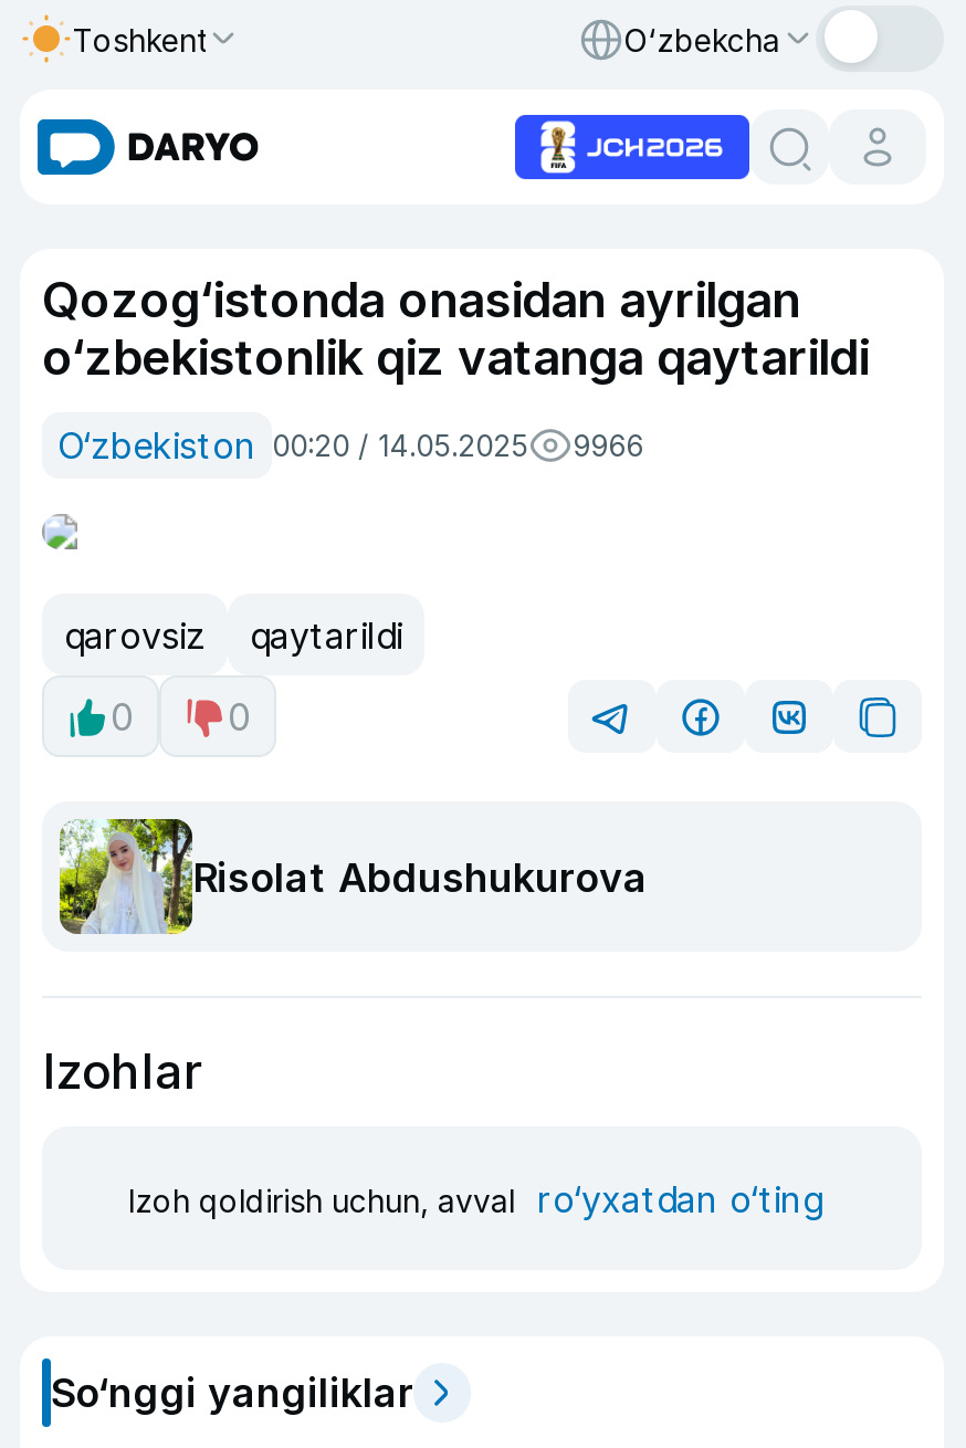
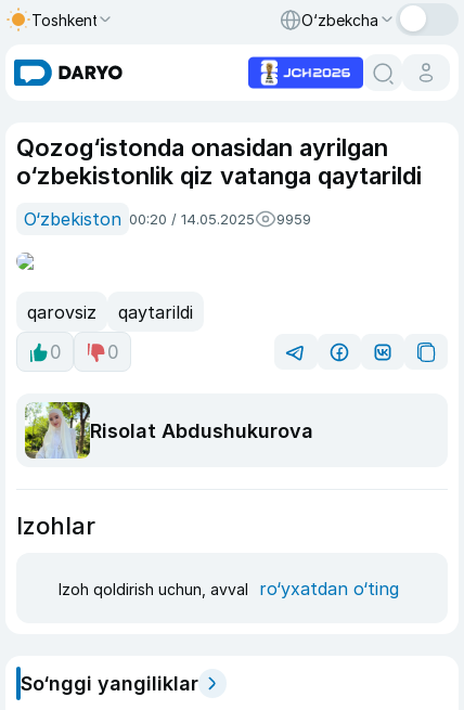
[57,423,643,468] O‘zbekiston 00:20 / 14.05.2025 9966 -> [24,208,311,230] O‘zbekiston 00:20 / 14.05.2025 9959

